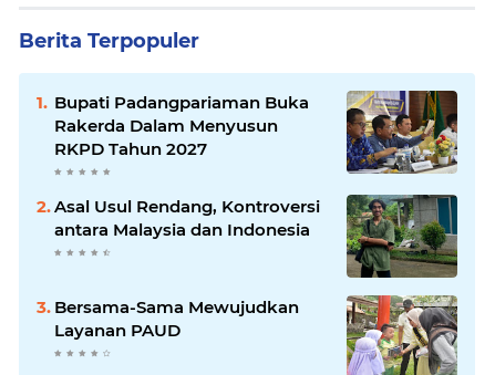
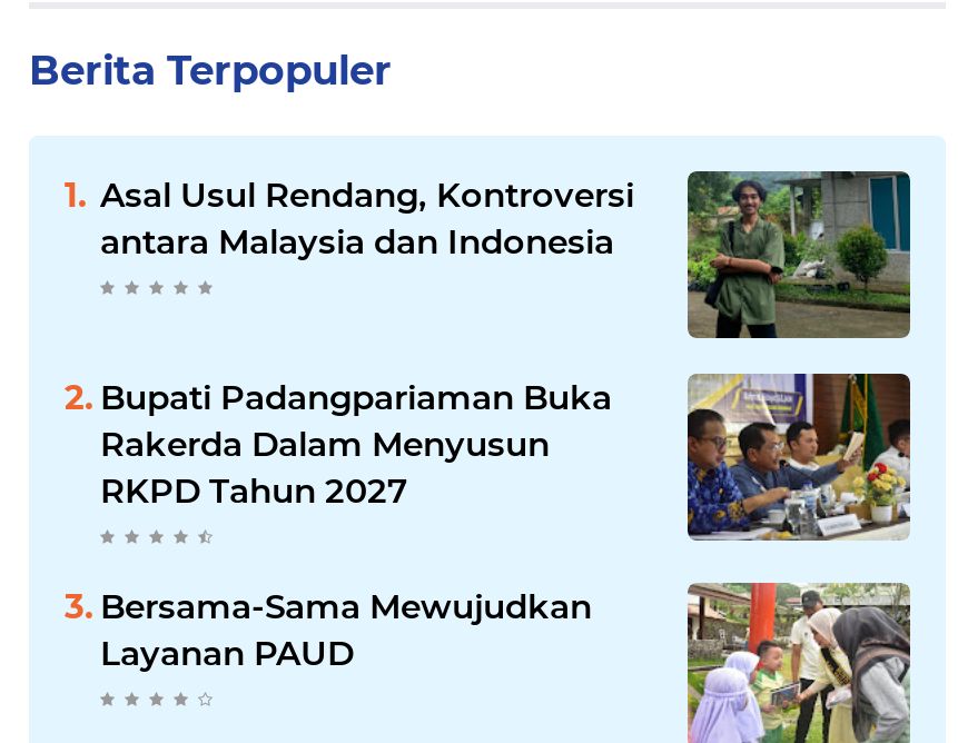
moved [54,88,460,176] -> [100,369,915,545]: [image] | Bupati Padangpariaman Buka | Rakerda Dalam Menyusun | RKPD Tahun 2027
moved [54,194,458,279] -> [100,169,912,340]: [image] | Asal Usul Rendang, Kontroversi | antara Malaysia dan Indonesia

